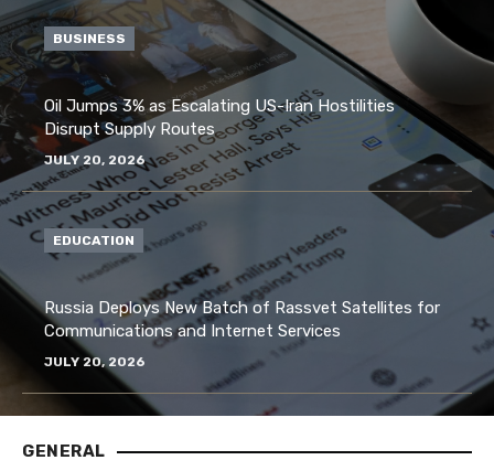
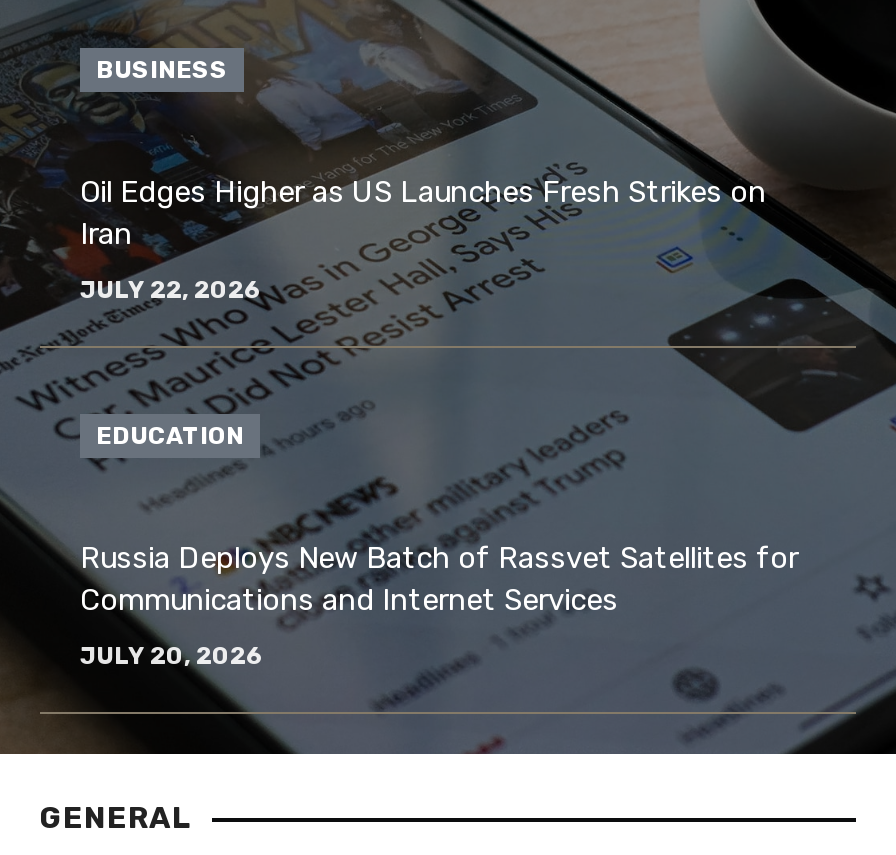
[44,96,395,139] Oil Jumps 3% as Escalating US-Iran Hostilities | Disrupt Supply Routes -> [80,174,766,252] Oil Edges Higher as US Launches Fresh Strikes on | Iran
[44,152,146,168] JULY 20, 2026 -> [80,276,262,304] JULY 22, 2026

